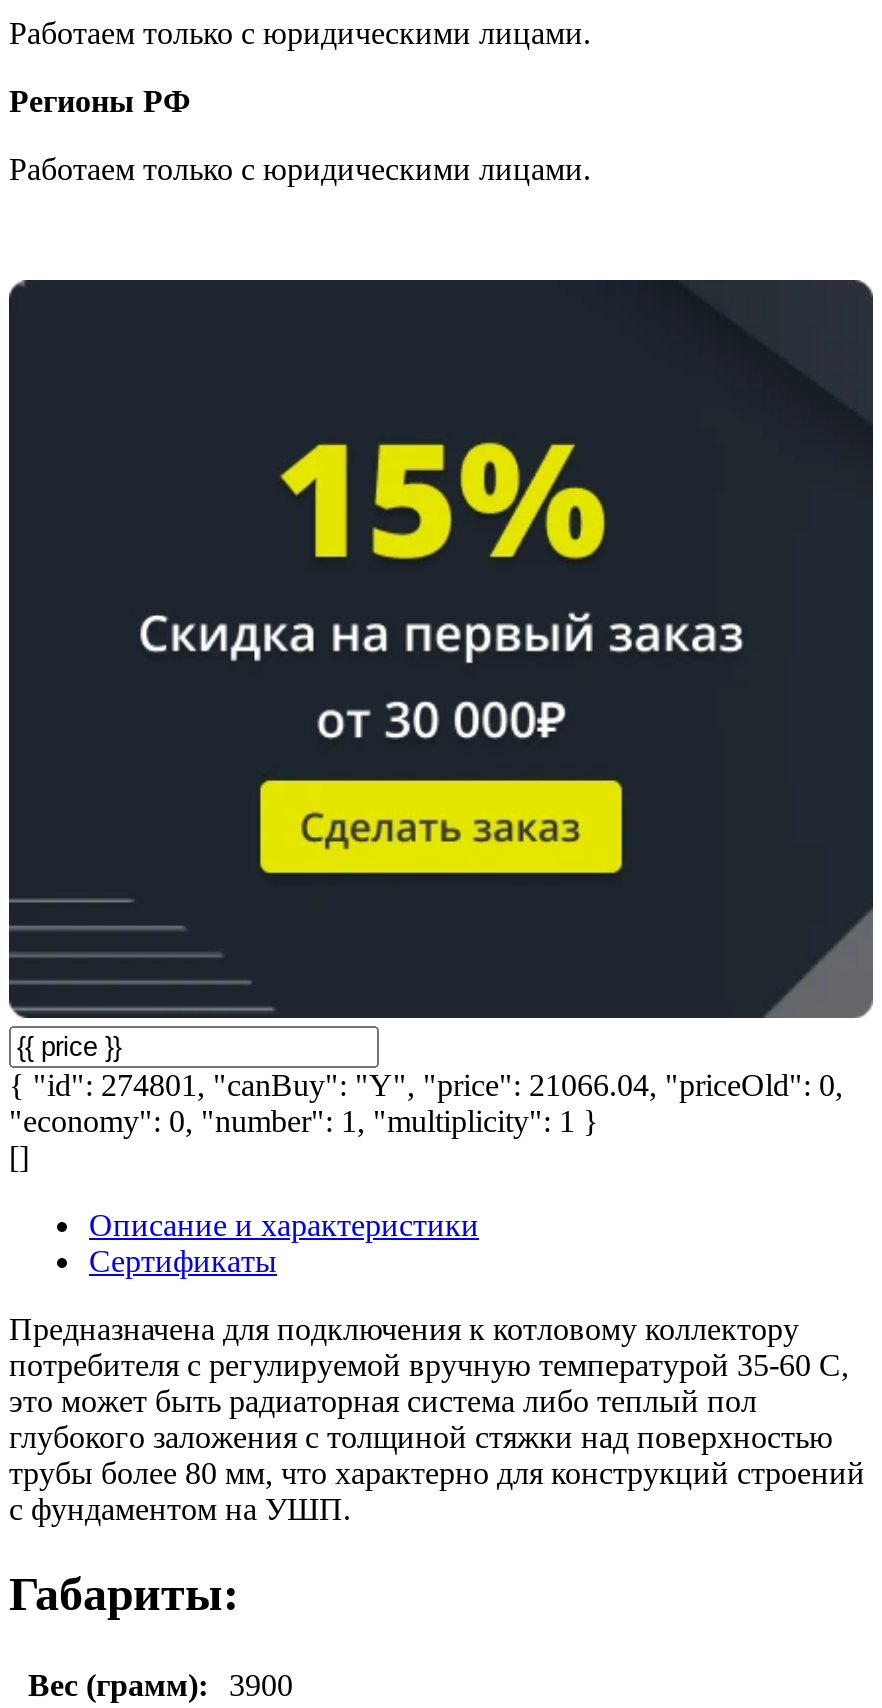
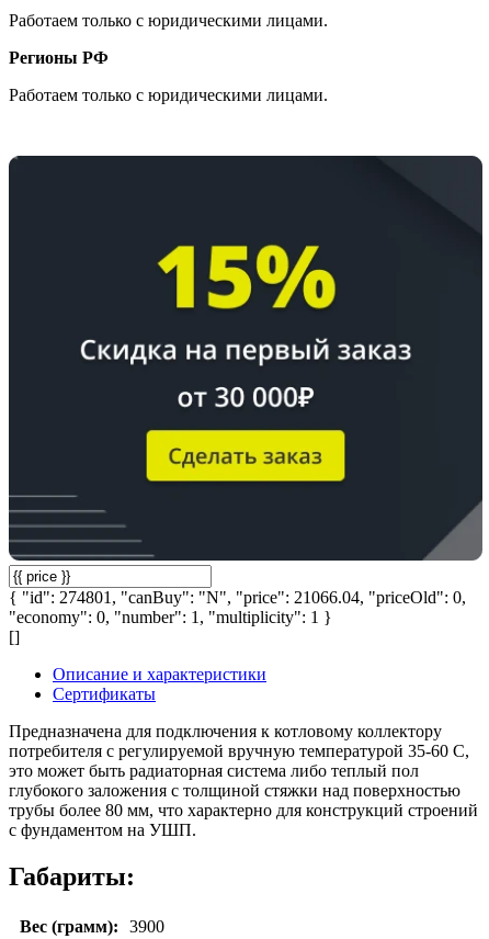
[9,1068,843,1102] { "id": 274801, "canBuy": "Y", "price": 21066.04, "priceOld": 0, -> [9,588,466,607] { "id": 274801, "canBuy": "N", "price": 21066.04, "priceOld": 0,

